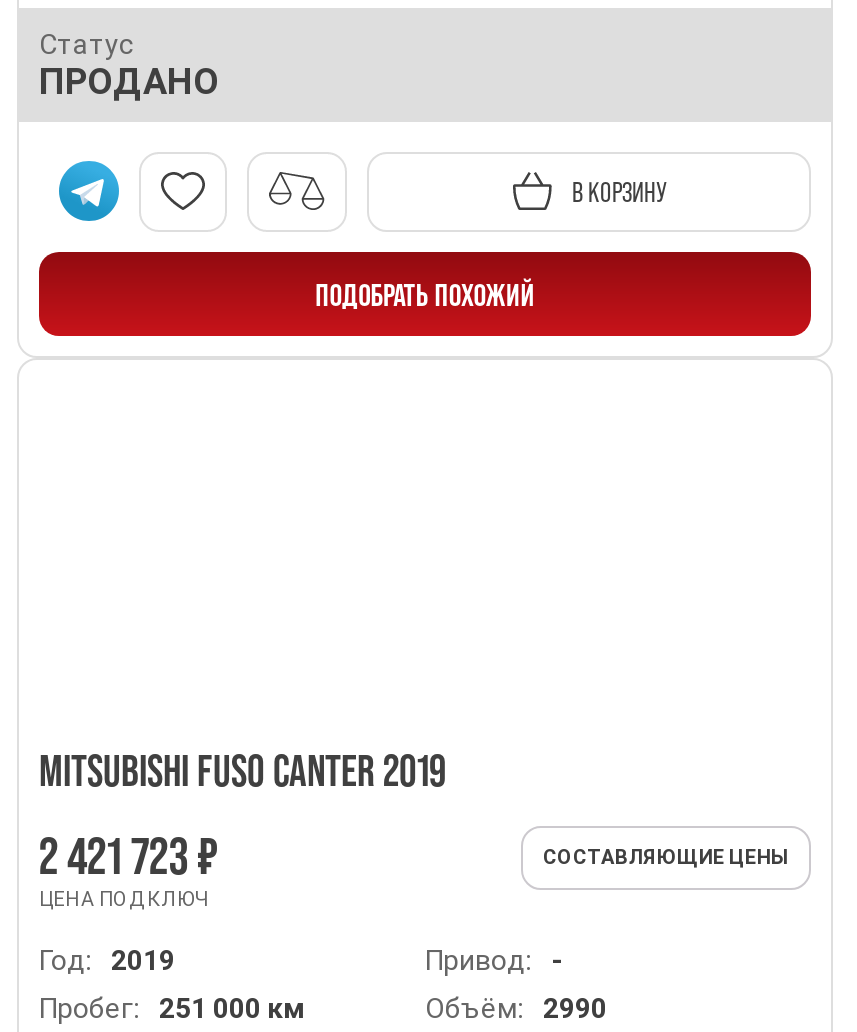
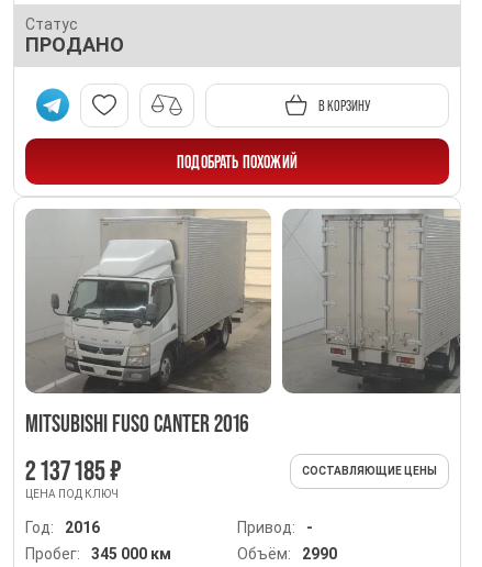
none -> [24,208,272,394] [image]
none -> [281,208,461,394] [image]
[39,745,447,793] MITSUBISHI FUSO CANTER 2019 -> [25,409,249,436] MITSUBISHI FUSO CANTER 2016
[39,825,217,883] 2 421 723 ₽ -> [25,453,121,485] 2 137 185 ₽
[39,943,175,975] Год: 2019 -> [25,518,100,536] Год: 2016
[39,991,305,1023] Пробег: 251 000 км -> [25,545,171,562] Пробег: 345 000 км

